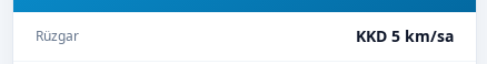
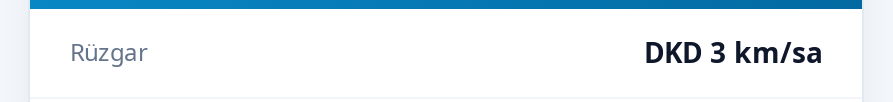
[356,25,454,46] KKD 5 km/sa -> [644,33,822,71] DKD 3 km/sa

